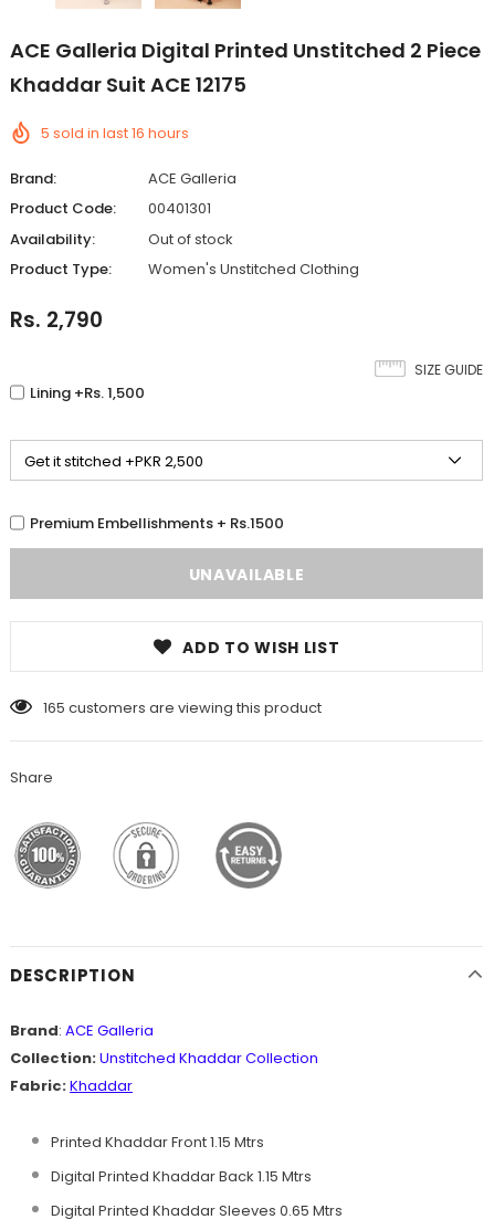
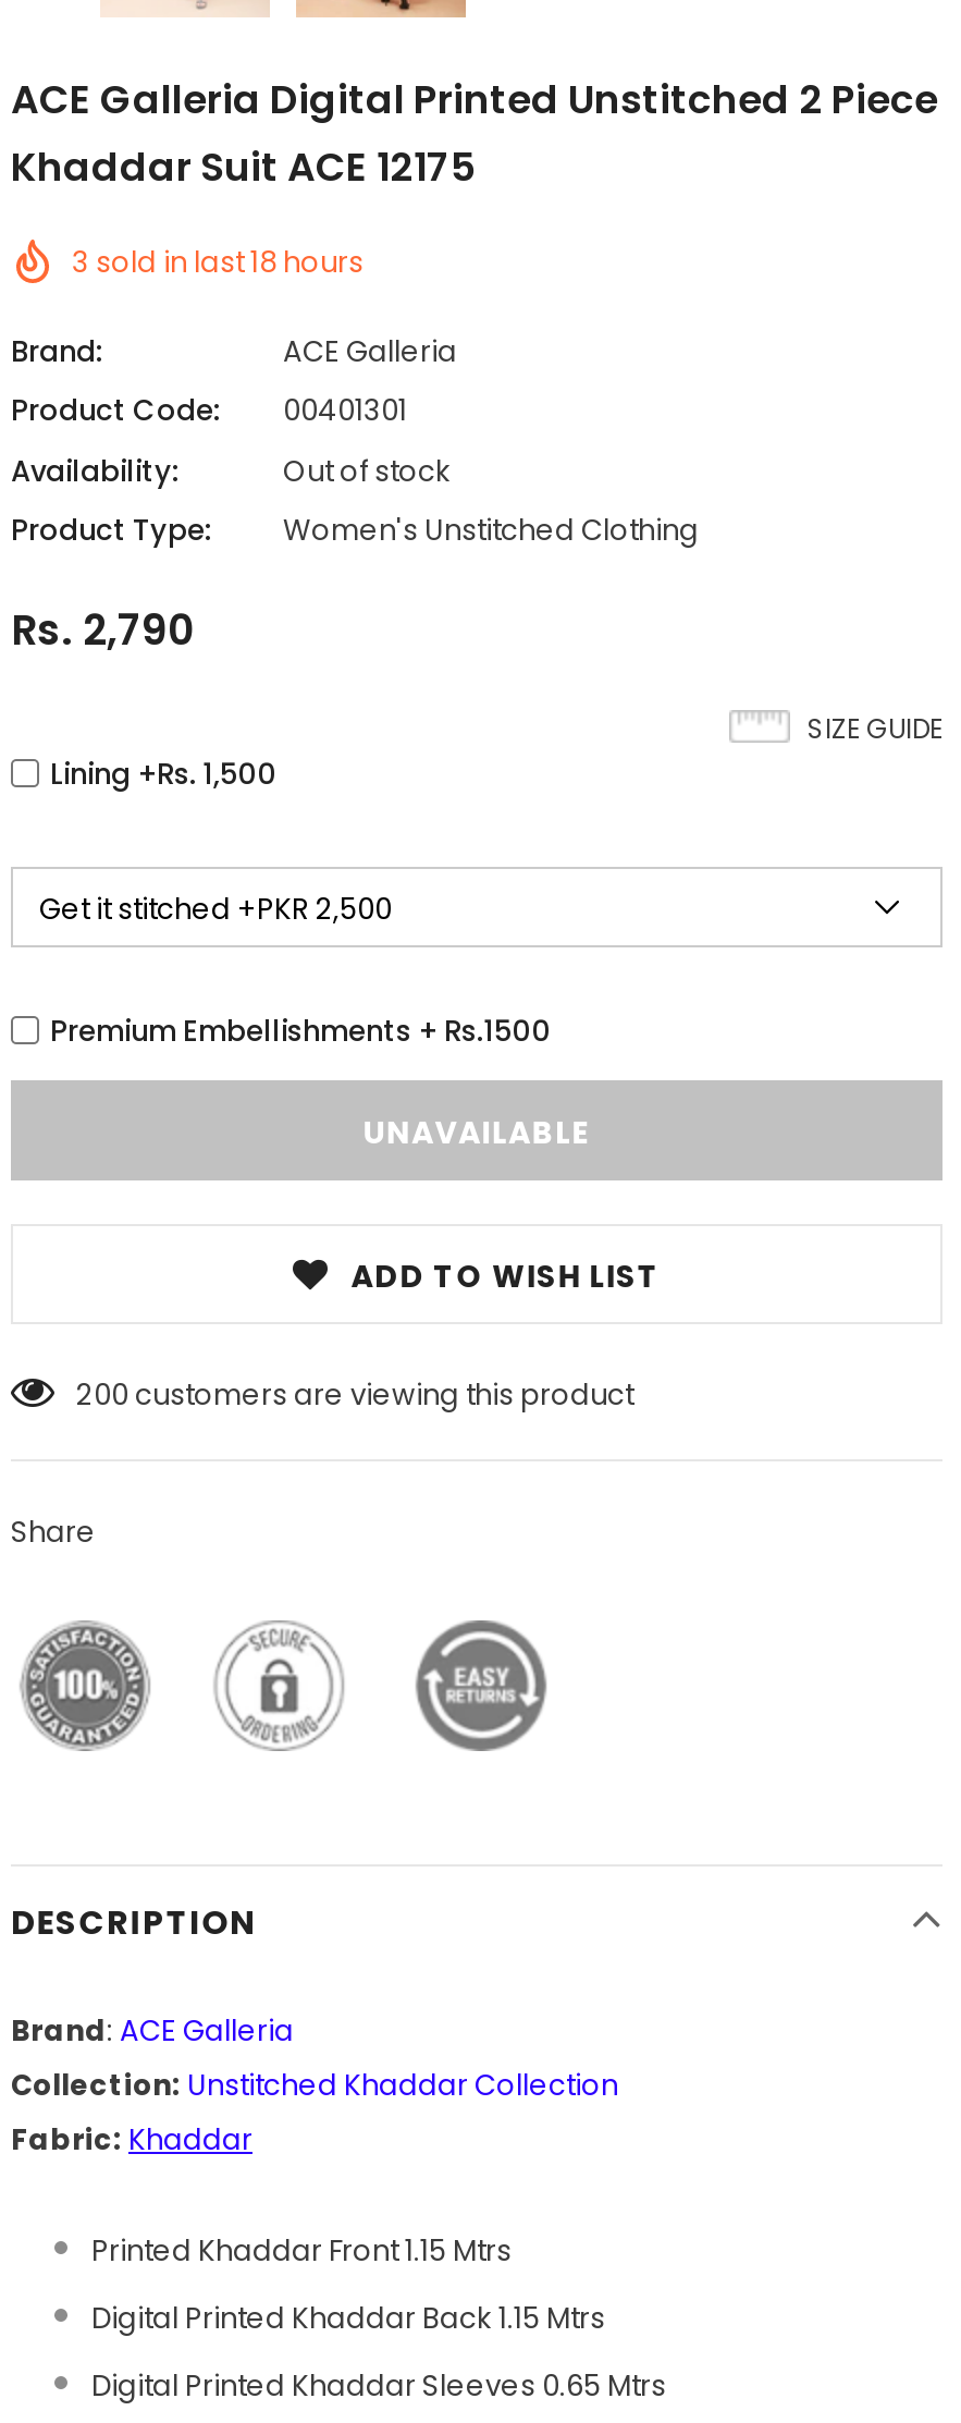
[41,122,189,143] 5 sold in last16 hours -> [72,241,364,282] 3 sold in last18 hours
[43,697,322,718] 165 customers are viewing this product -> [76,1374,633,1415] 200 customers are viewing this product

